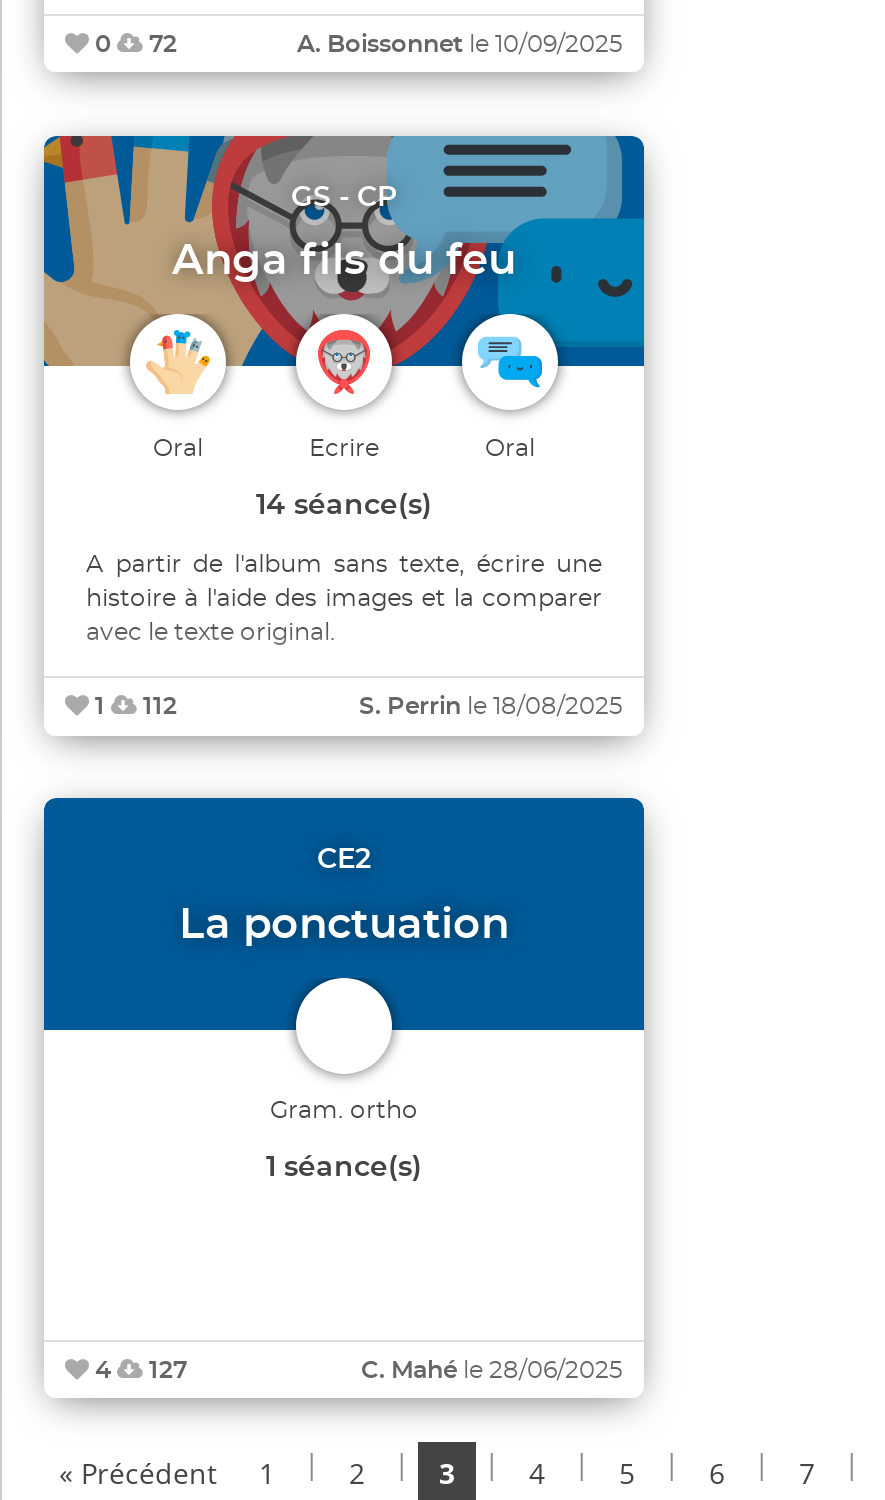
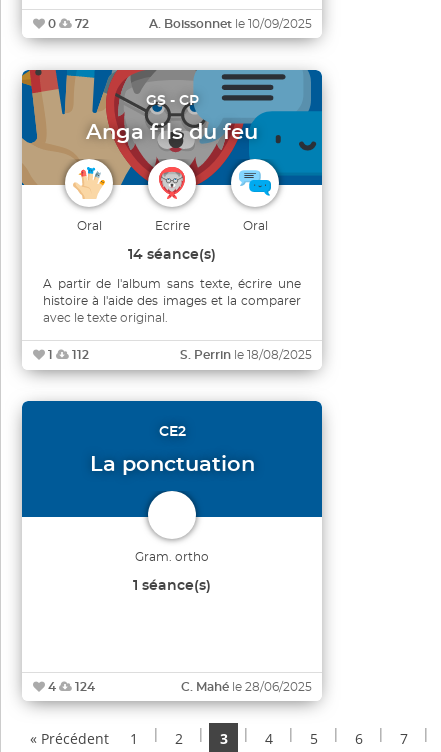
[95,1358,187,1382] 4 127 -> [47,681,94,693] 4 124

